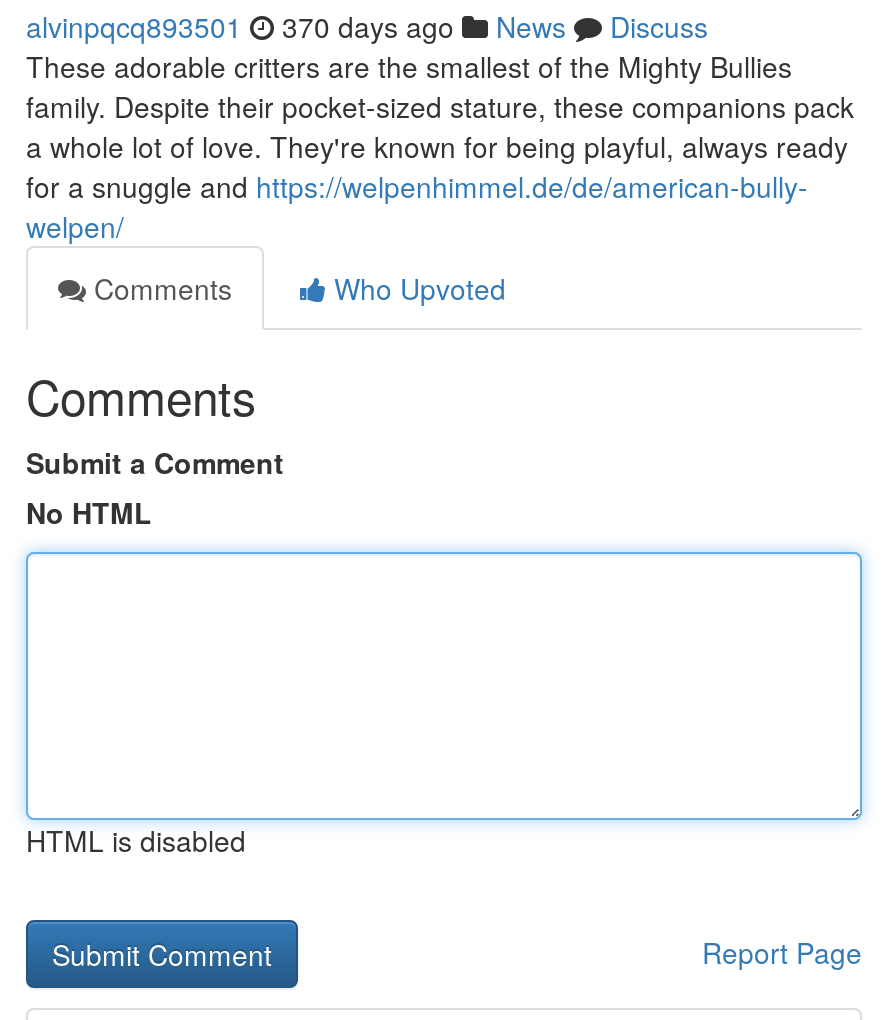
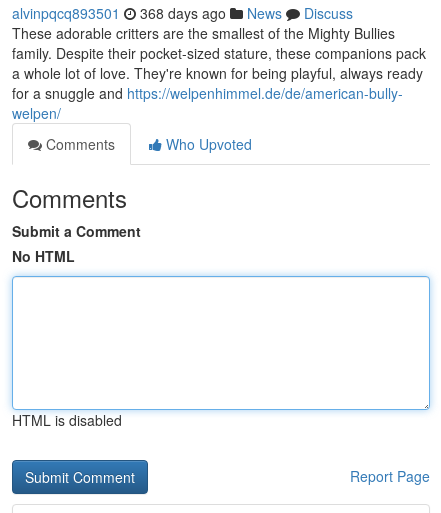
[26,6,708,46] alvinpqcq893501 370 days ago News Discuss -> [12,3,353,23] alvinpqcq893501 368 days ago News Discuss

